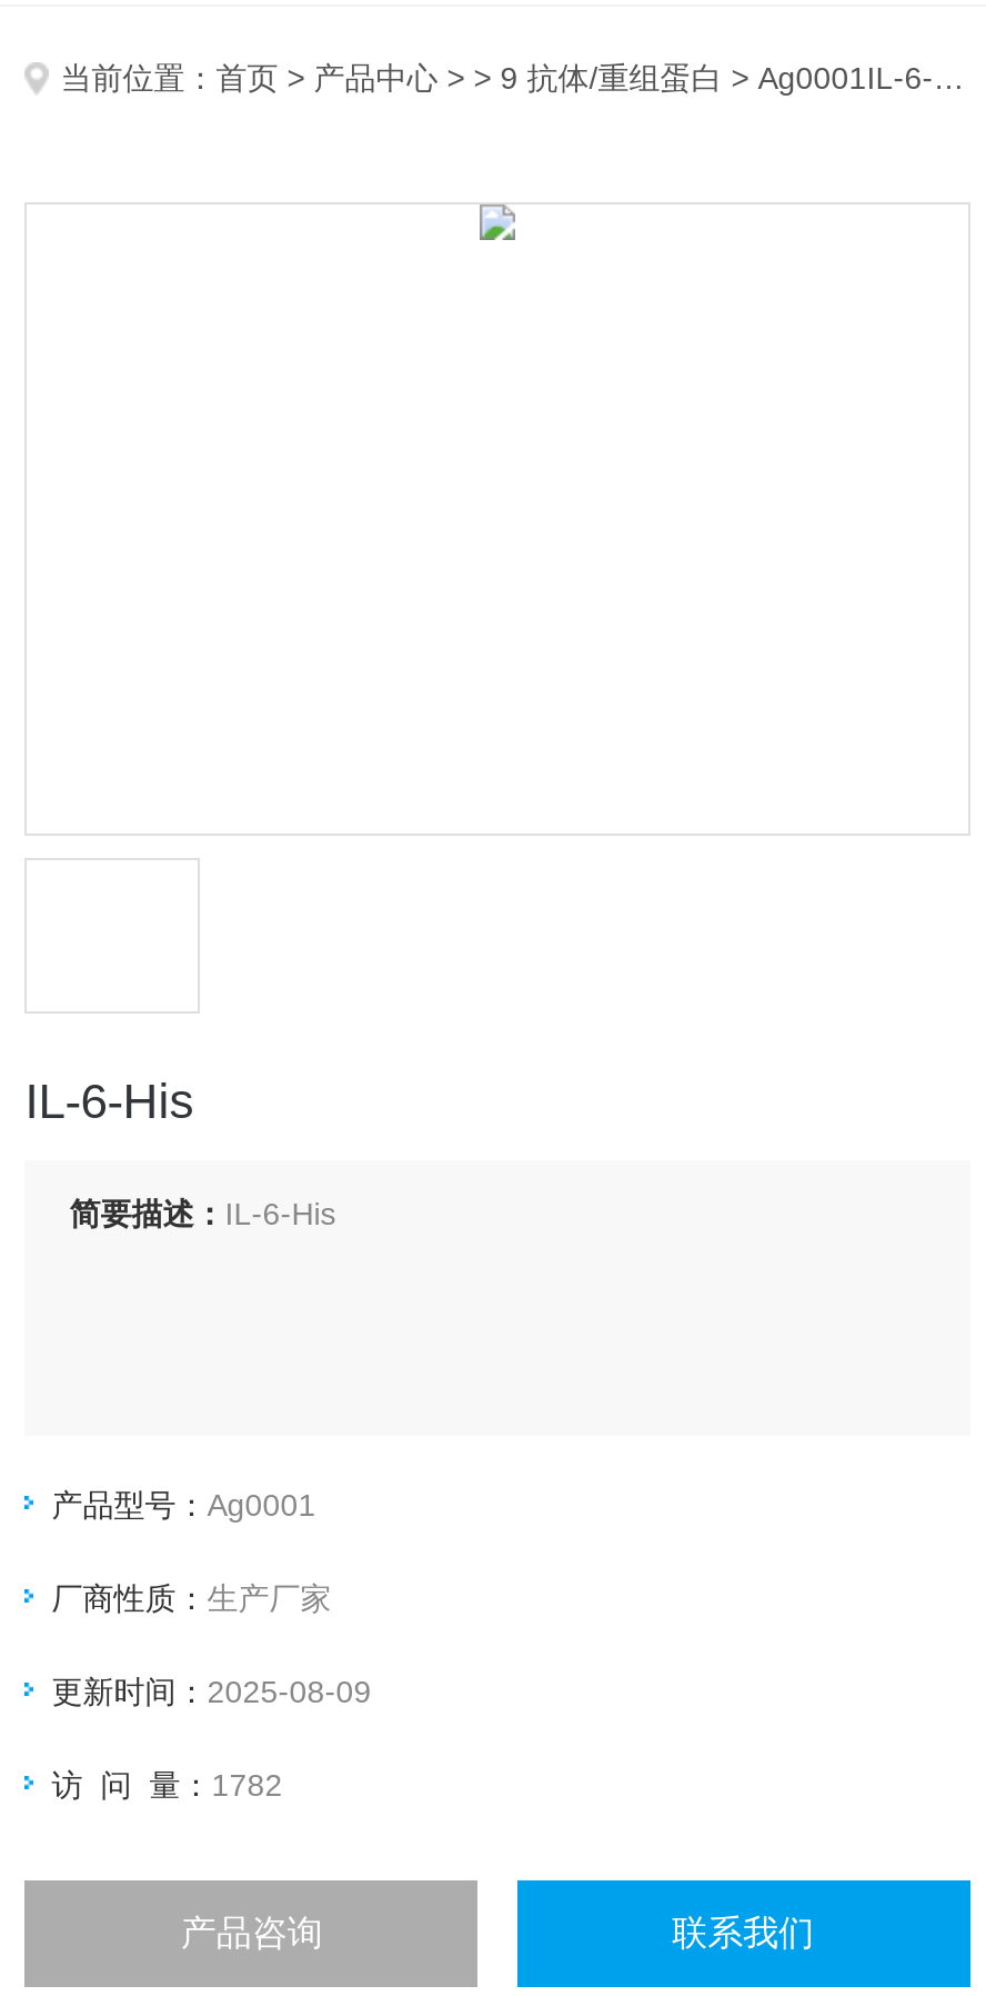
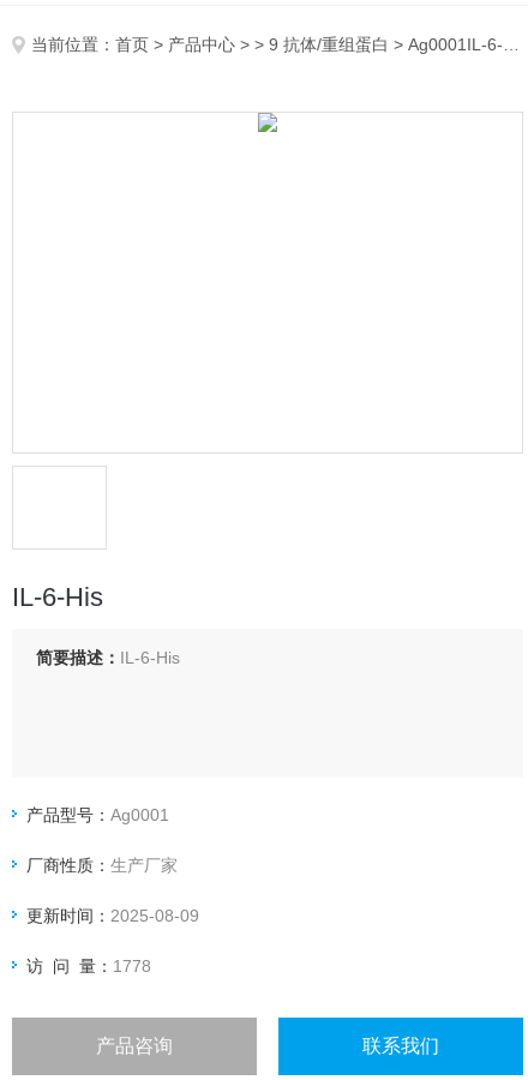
[52,1767,282,1803] 访 问 量：1782 -> [27,957,151,976] 访 问 量：1778

